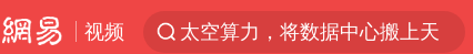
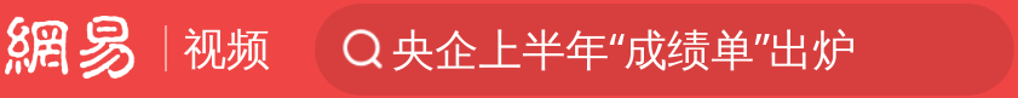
[179,18,439,44] 太空算力，将数据中心搬上天 -> [391,19,856,77] 央企上半年“成绩单”出炉

